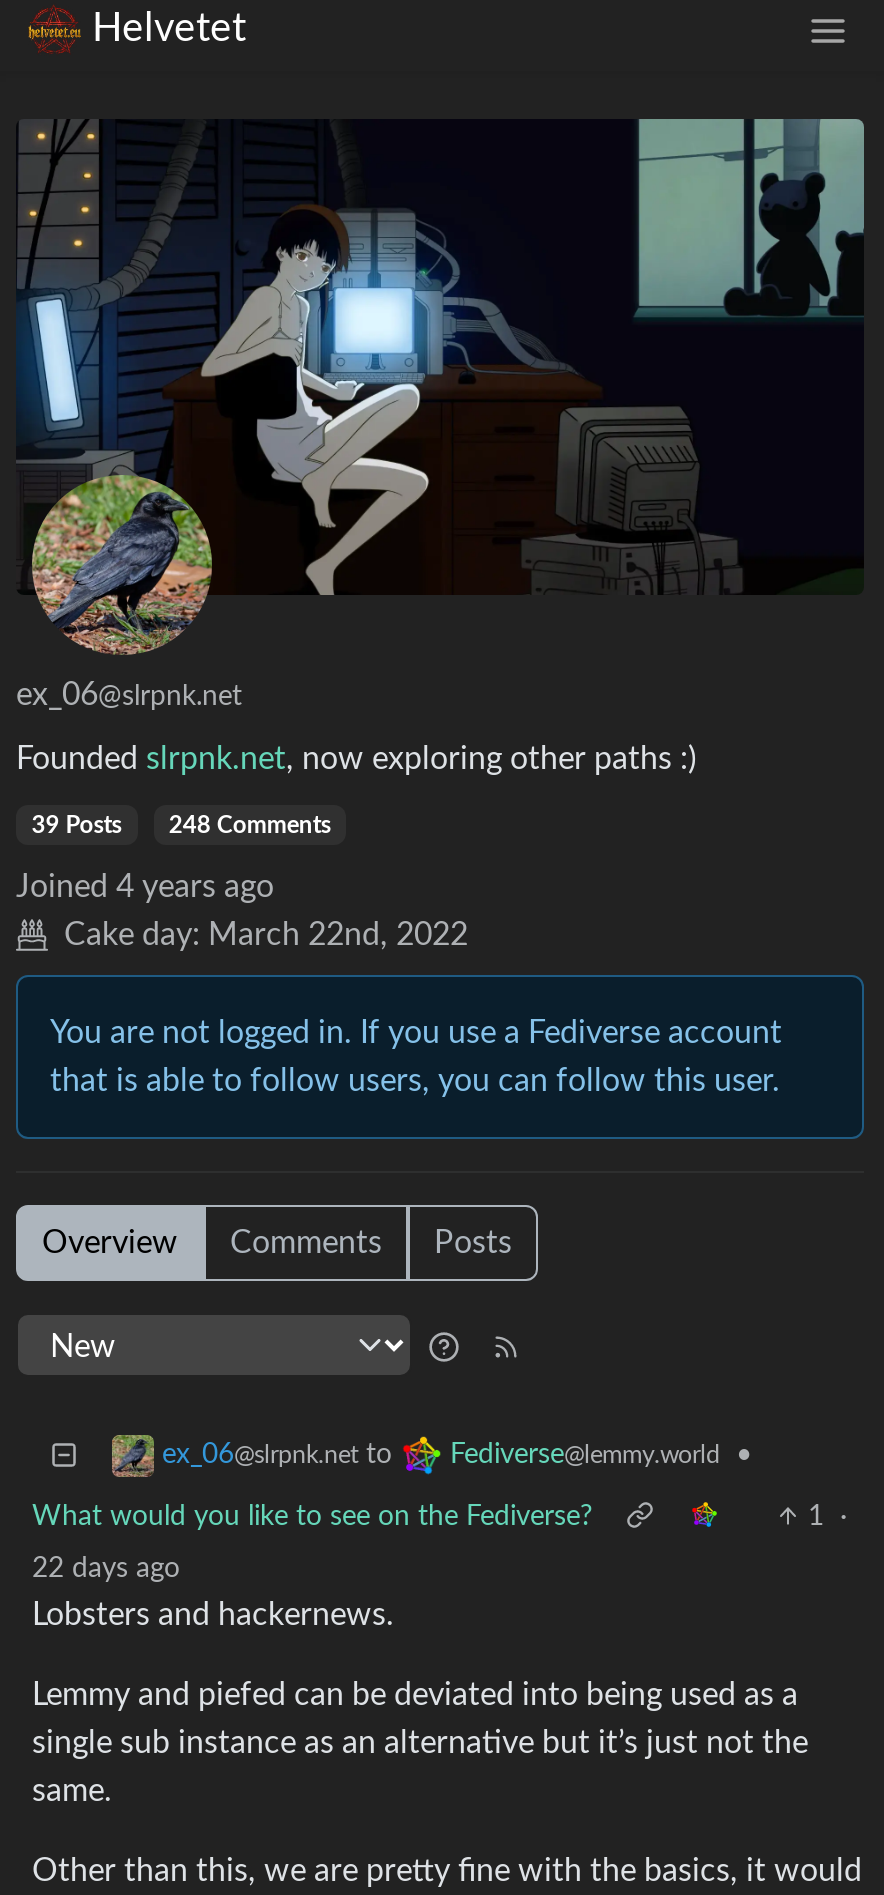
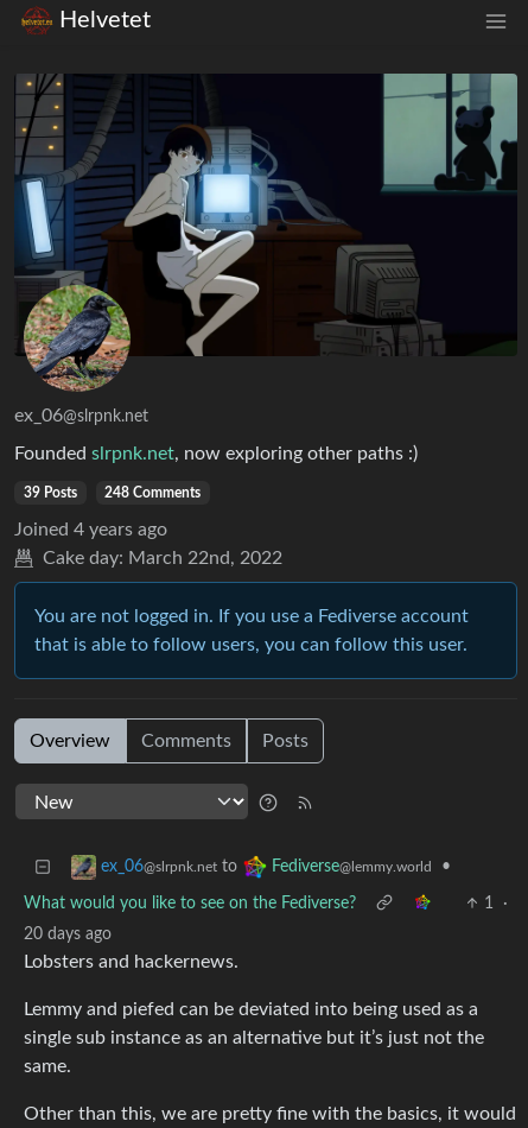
[32,1555,180,1583] 22 days ago -> [24,926,112,943] 20 days ago

